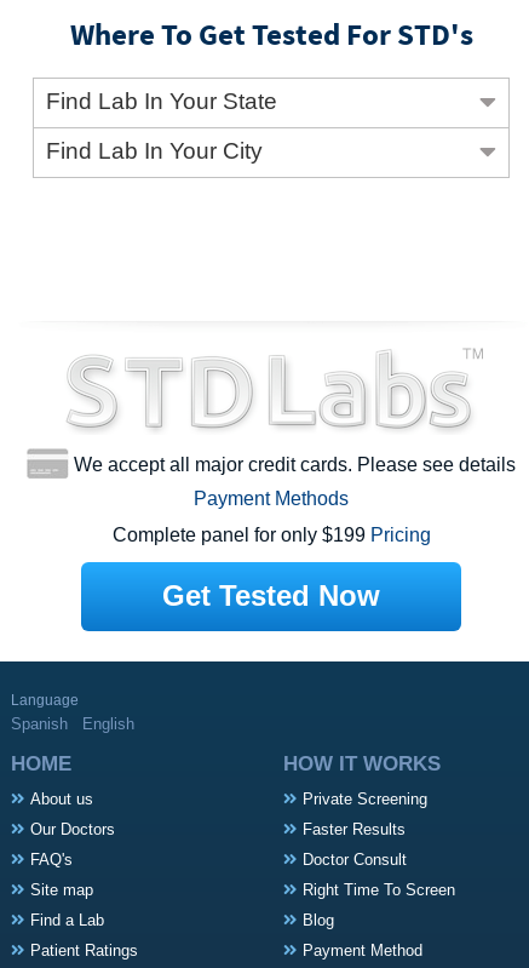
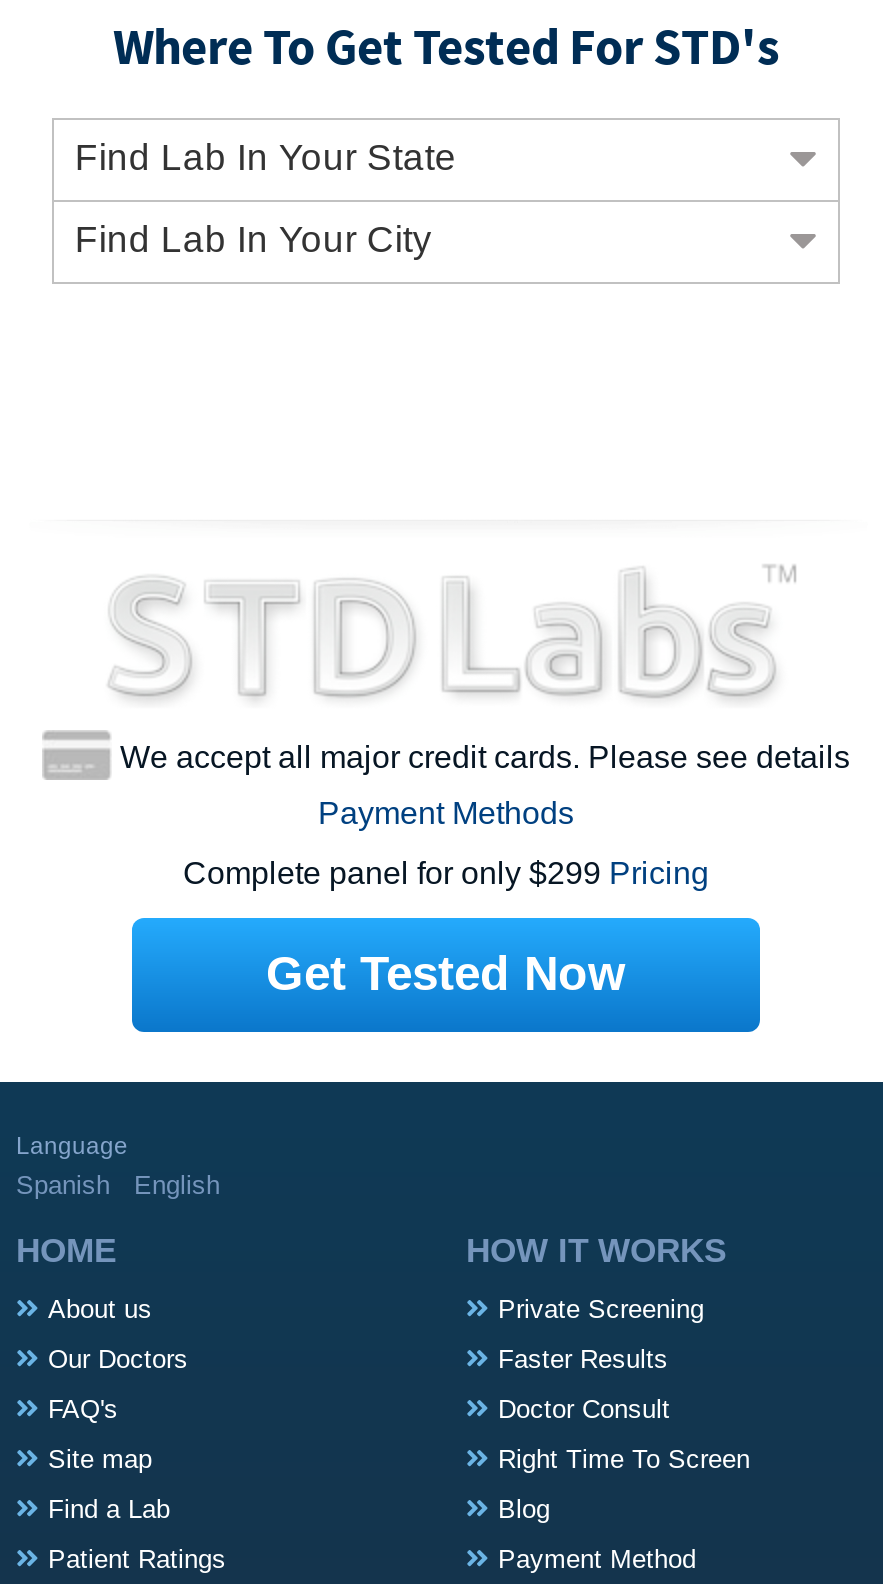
[112,525,430,545] Complete panel for only $199 Pricing -> [183,856,709,890] Complete panel for only $299 Pricing

